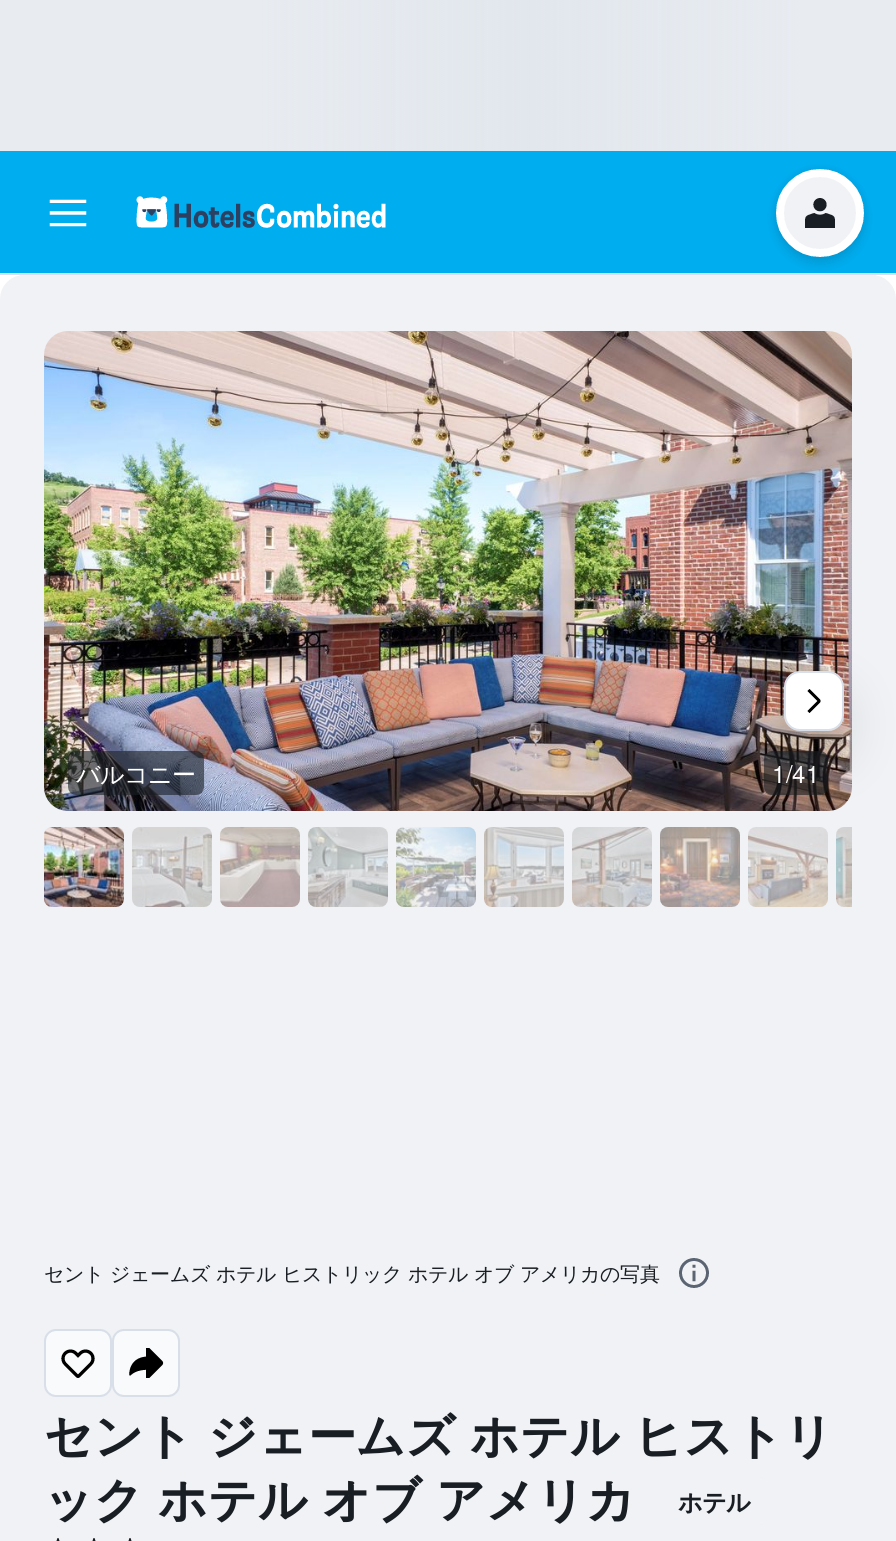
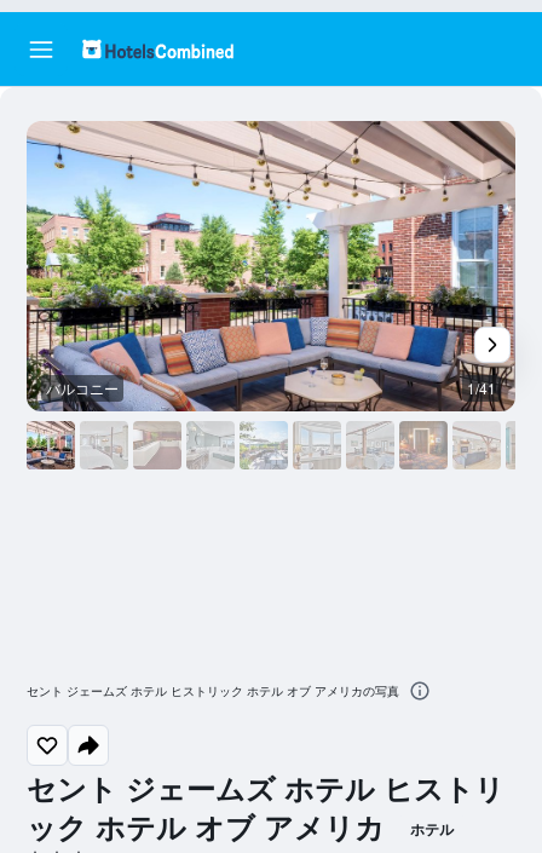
[774,167,866,259] [image] -> none

